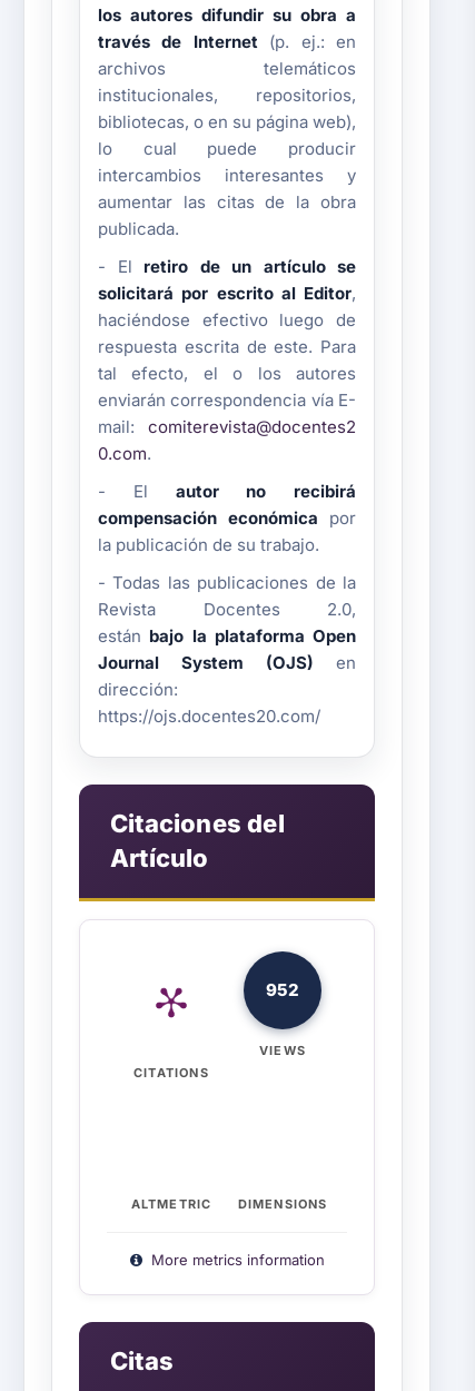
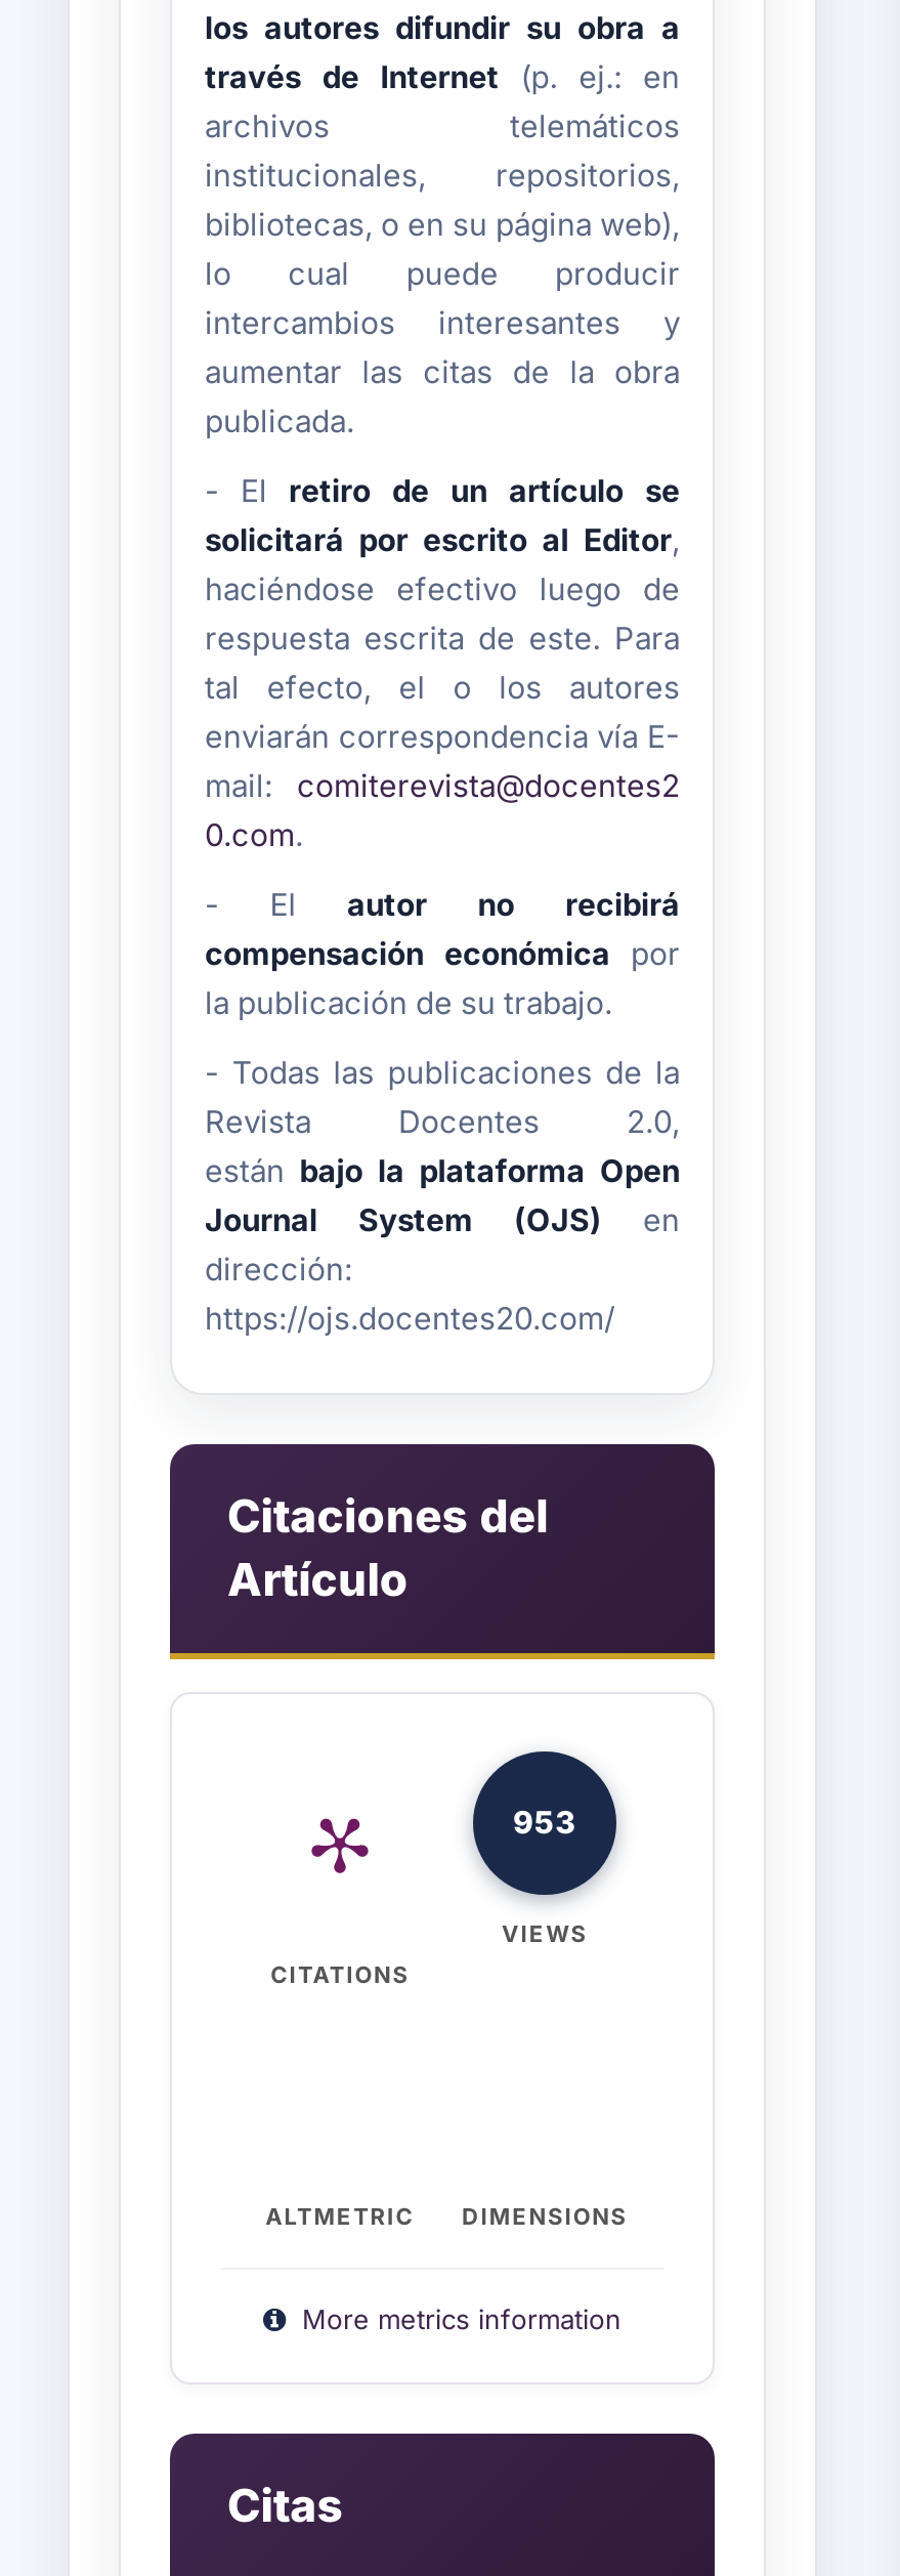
[265,979,300,1000] 952 -> [513,1803,576,1842] 953

